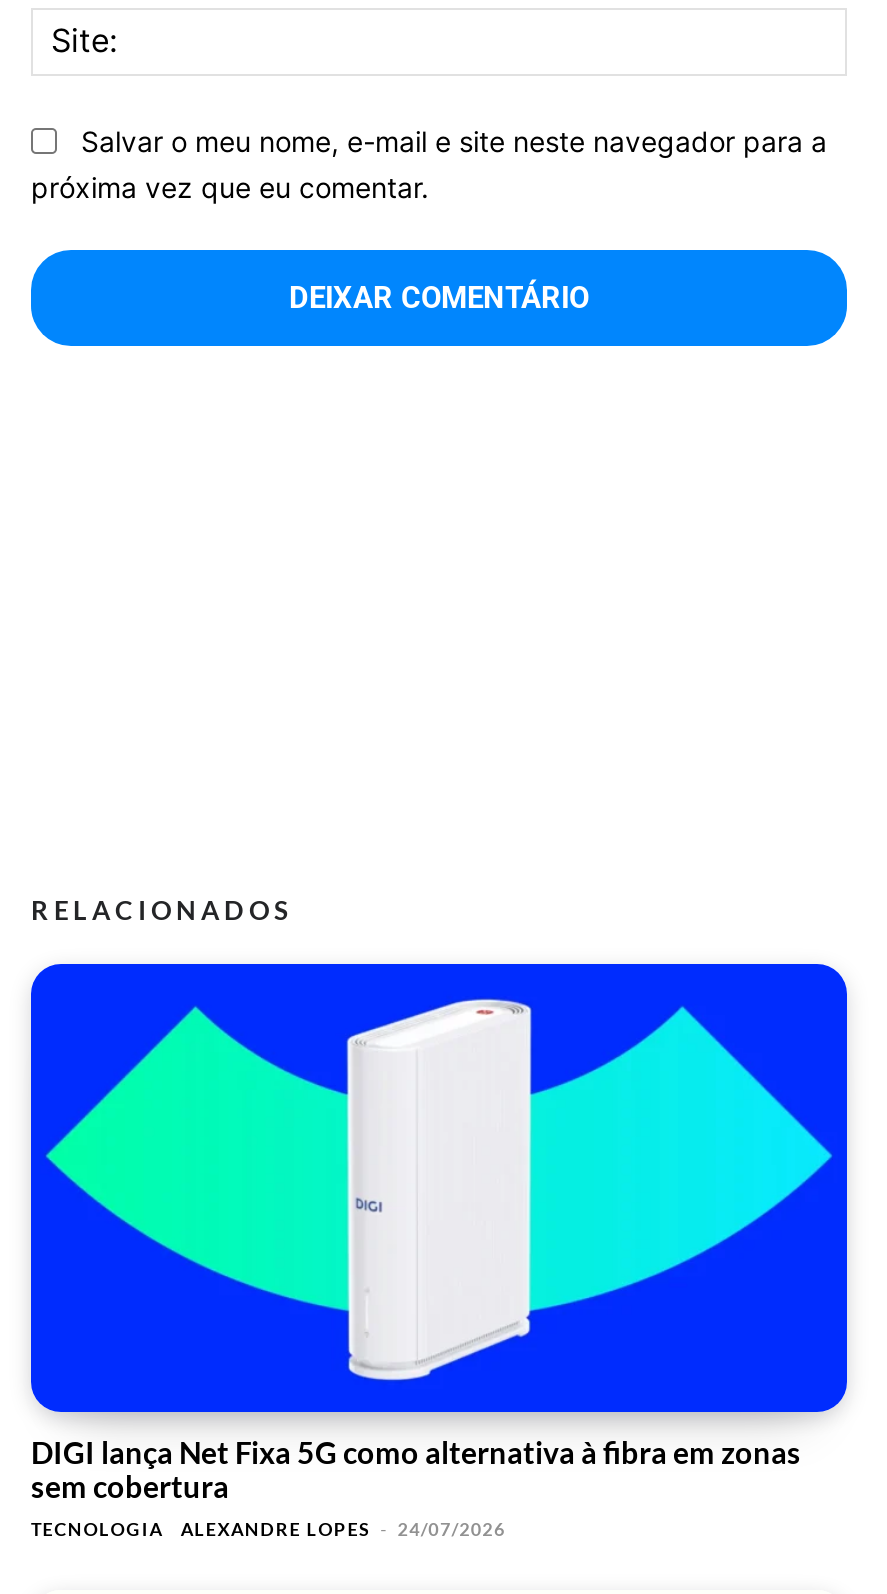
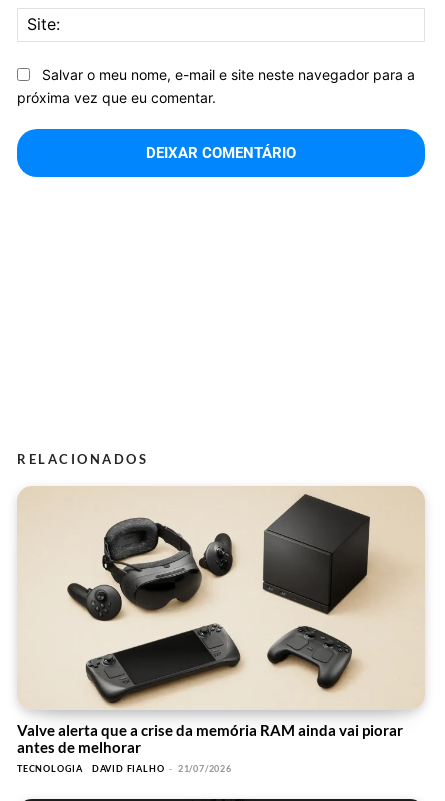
[29,962,849,1505] [image] | DIGI lança Net Fixa 5G como alternativa à fibra em zonas | sem cobertura -> [17,486,425,756] [image] | Valve alerta que a crise da memória RAM ainda vai piorar | antes de melhorar
[181,1519,506,1541] ALEXANDRE LOPES - 24/07/2026 -> [92,763,232,774] DAVID FIALHO - 21/07/2026

